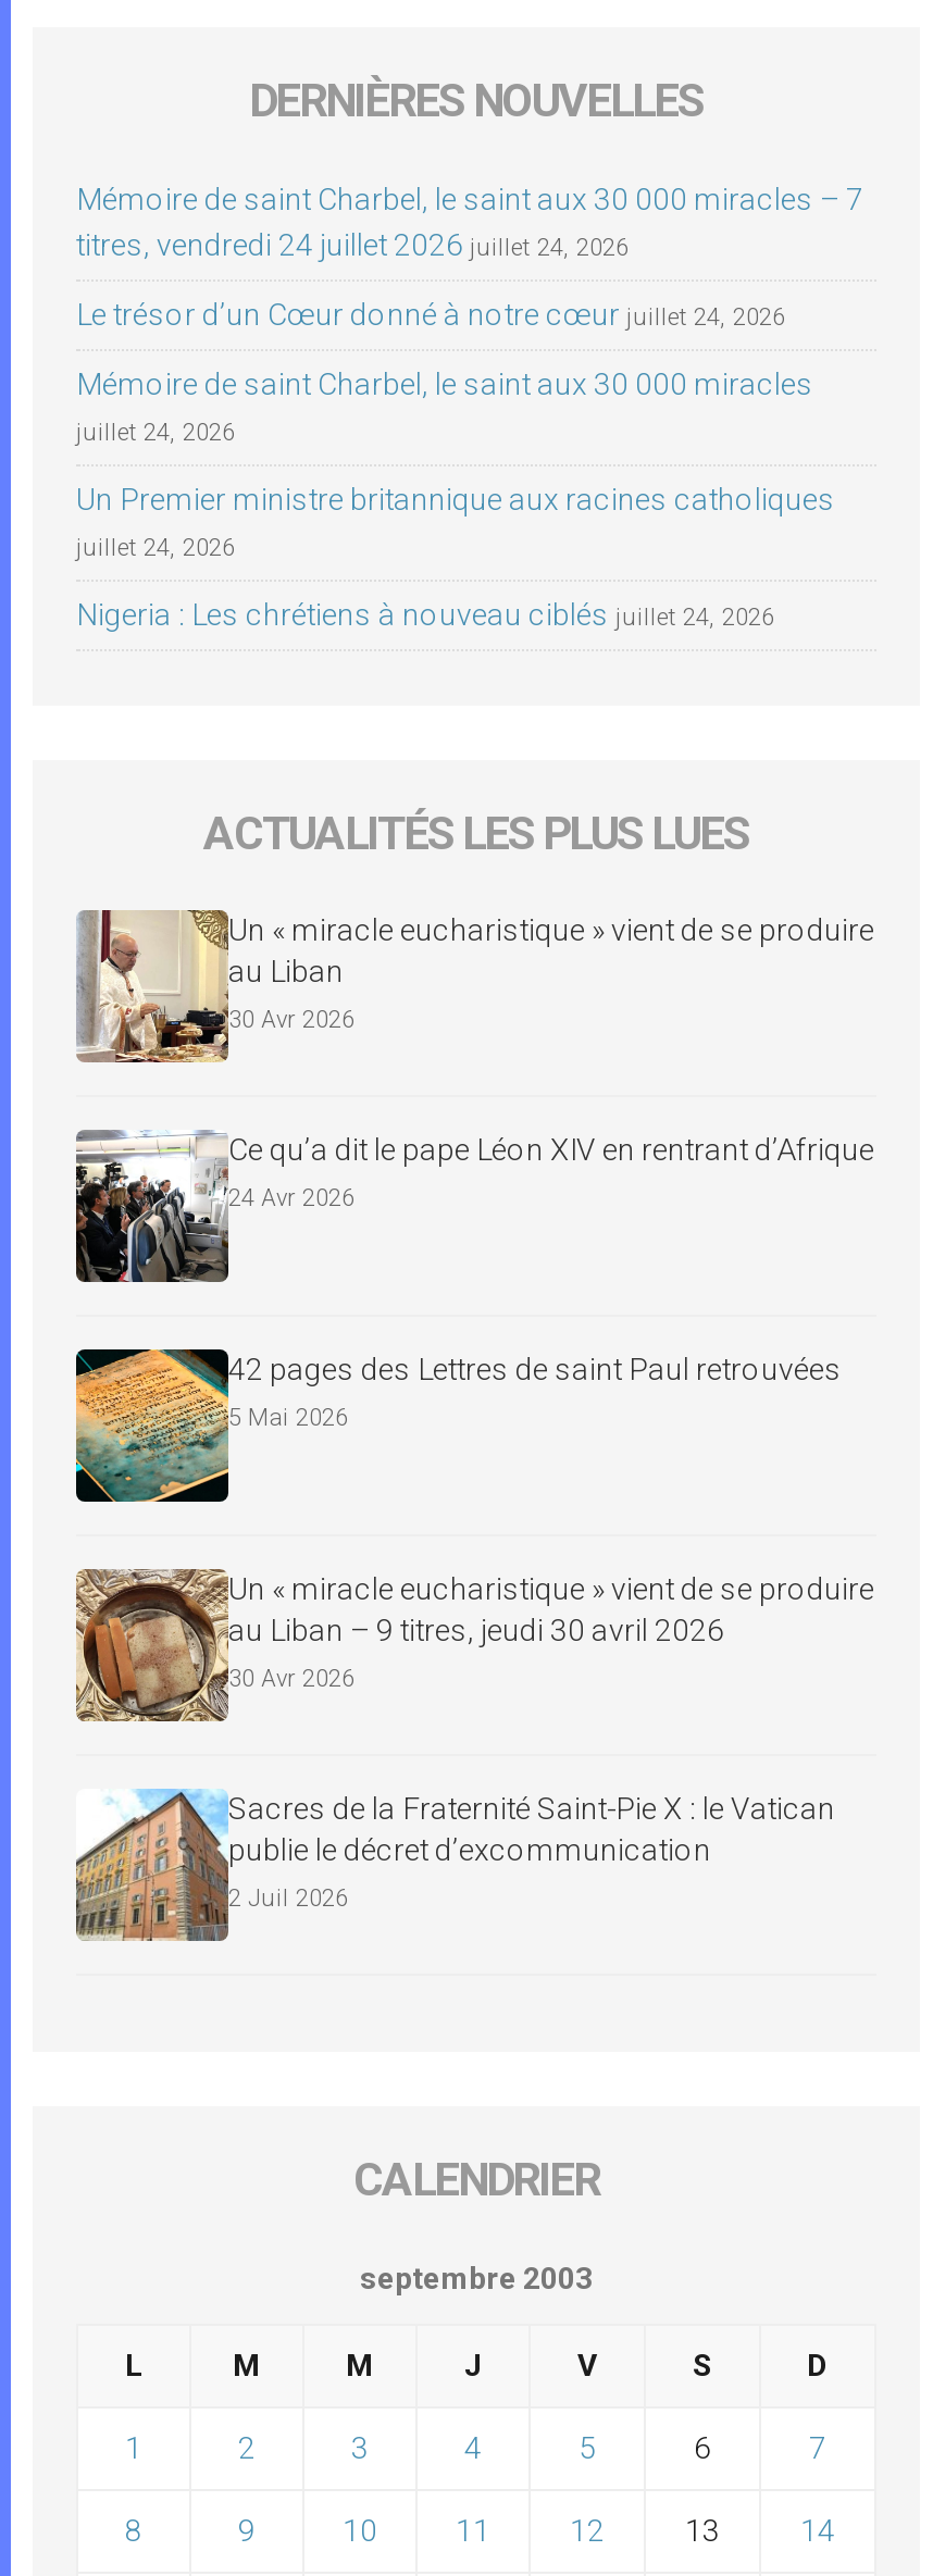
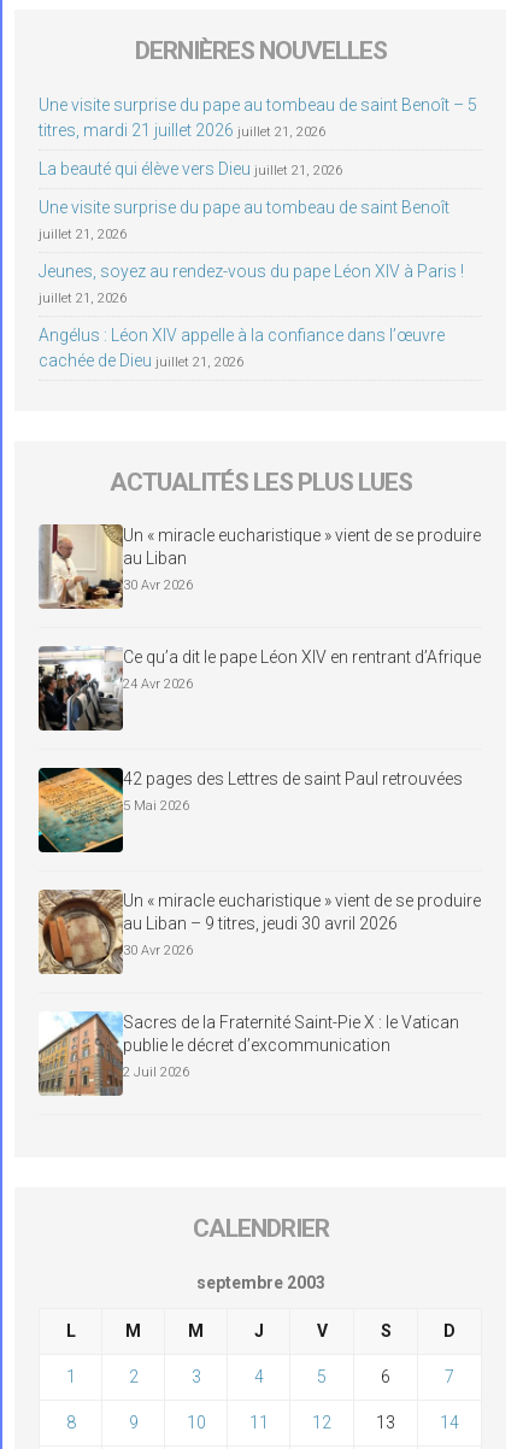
[76,182,863,262] Mémoire de saint Charbel, le saint aux 30 000 miracles – 7 | titres, vendredi 24 juillet 2026 juillet 24, 2026 -> [39,95,477,139] Une visite surprise du pape au tombeau de saint Benoît – 5 | titres, mardi 21 juillet 2026 juillet 21, 2026
[76,297,785,332] Le trésor d’un Cœur donné à notre cœur juillet 24, 2026 -> [39,159,342,178] La beauté qui élève vers Dieu juillet 21, 2026
[76,367,813,401] Mémoire de saint Charbel, le saint aux 30 000 miracles -> [39,197,449,217] Une visite surprise du pape au tombeau de saint Benoît
[76,419,235,447] juillet 24, 2026 -> [39,226,127,242] juillet 21, 2026
[76,482,835,517] Un Premier ministre britannique aux racines catholiques -> [39,261,464,280] Jeunes, soyez au rendez-vous du pape Léon XIV à Paris !
[76,534,235,562] juillet 24, 2026 -> [39,290,127,306] juillet 21, 2026
[76,597,774,632] Nigeria : Les chrétiens à nouveau ciblés juillet 24, 2026 -> [39,325,445,370] Angélus : Léon XIV appelle à la confiance dans l’œuvre | cachée de Dieu juillet 21, 2026

